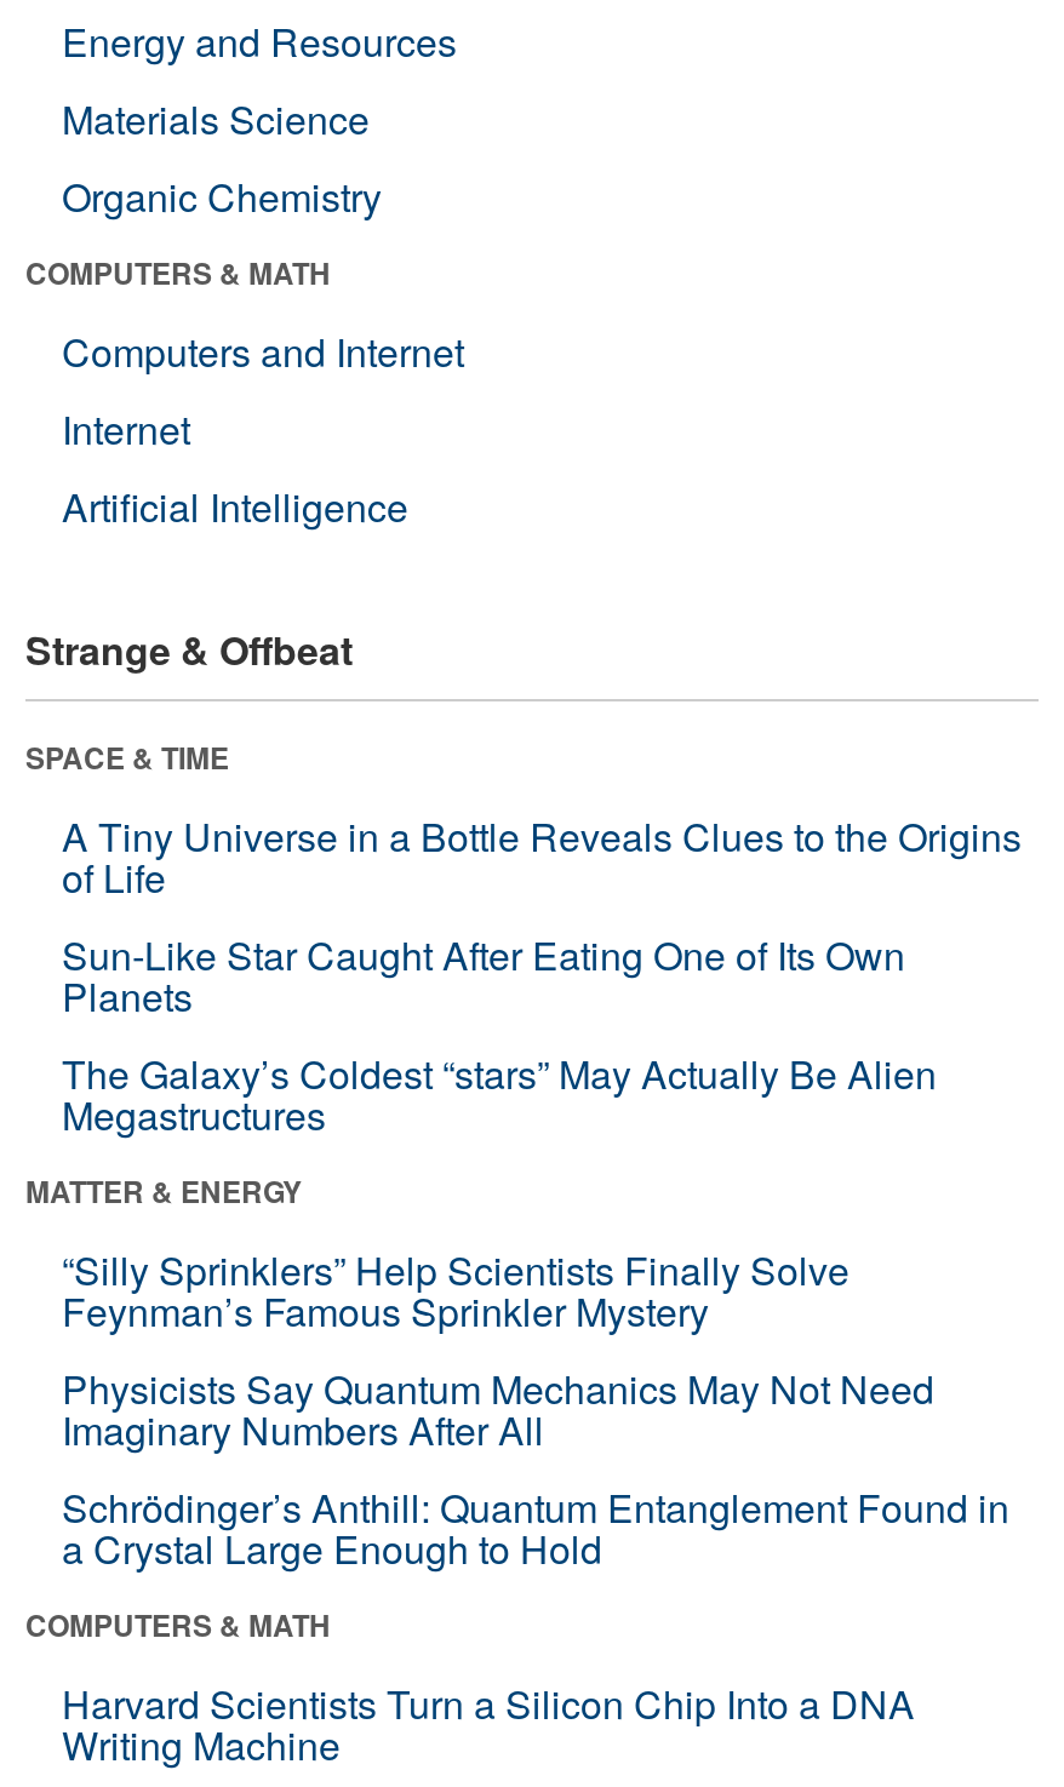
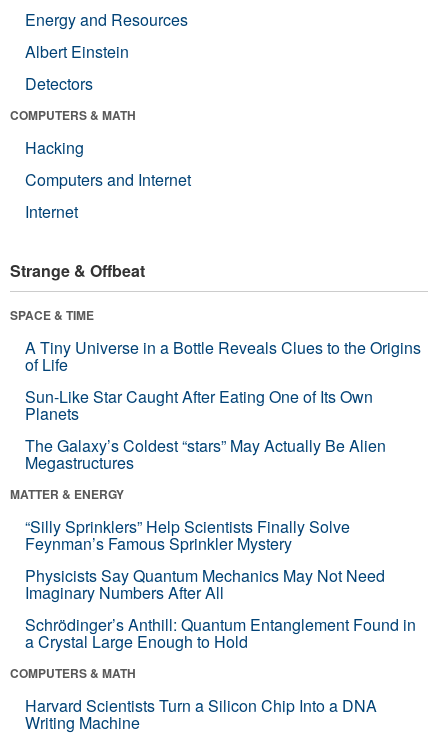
[62,90,382,224] Materials Science | Organic Chemistry -> [25,40,129,95] Albert Einstein | Detectors
none -> [25,136,84,159] Hacking
moved [62,323,464,456] -> [25,168,191,223]: Computers and Internet | Internet
[62,478,408,534] Artificial Intelligence -> none

